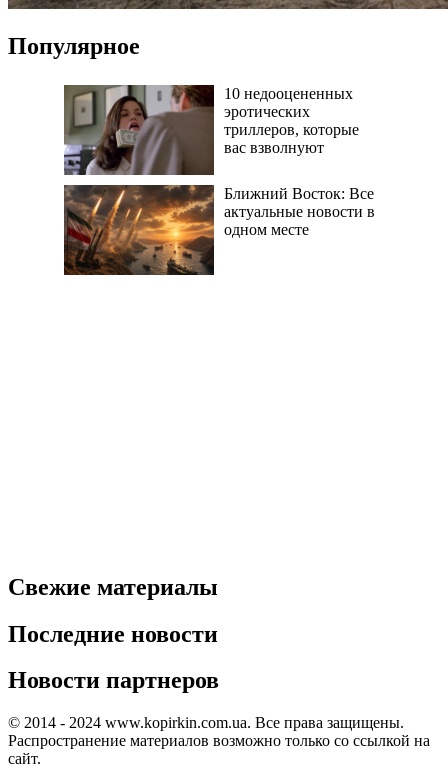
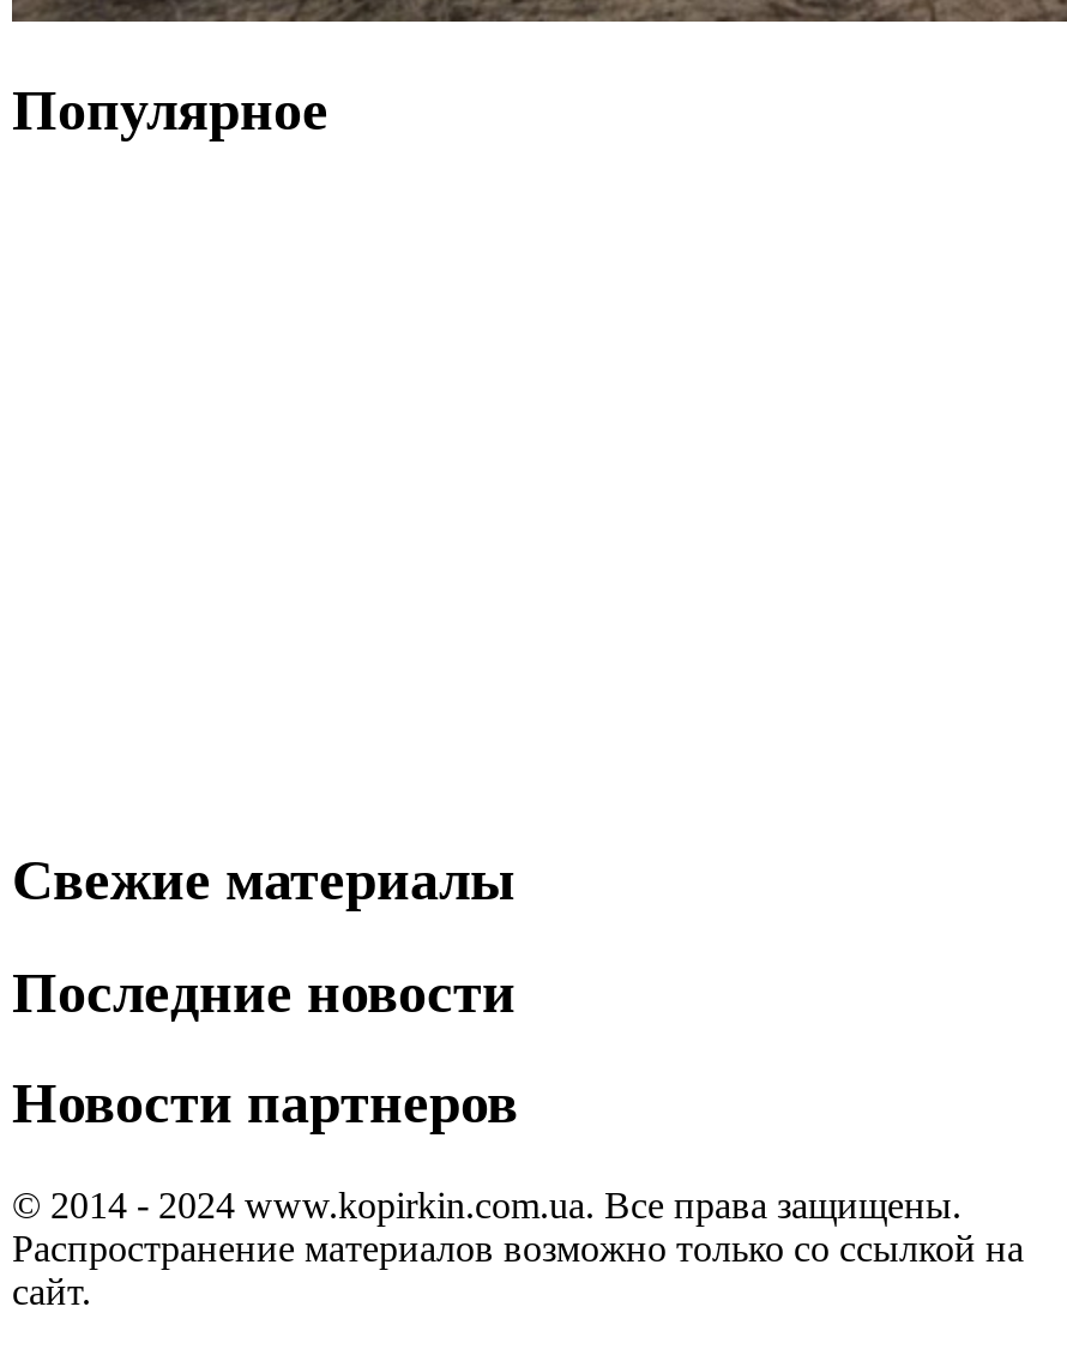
[63,84,375,238] [image] | 10 недооцененных | эротических | триллеров, которые | вас взволнуют | Ближний Восток: Все | актуальные новости в | одном месте -> none
[63,184,215,276] [image] -> none

